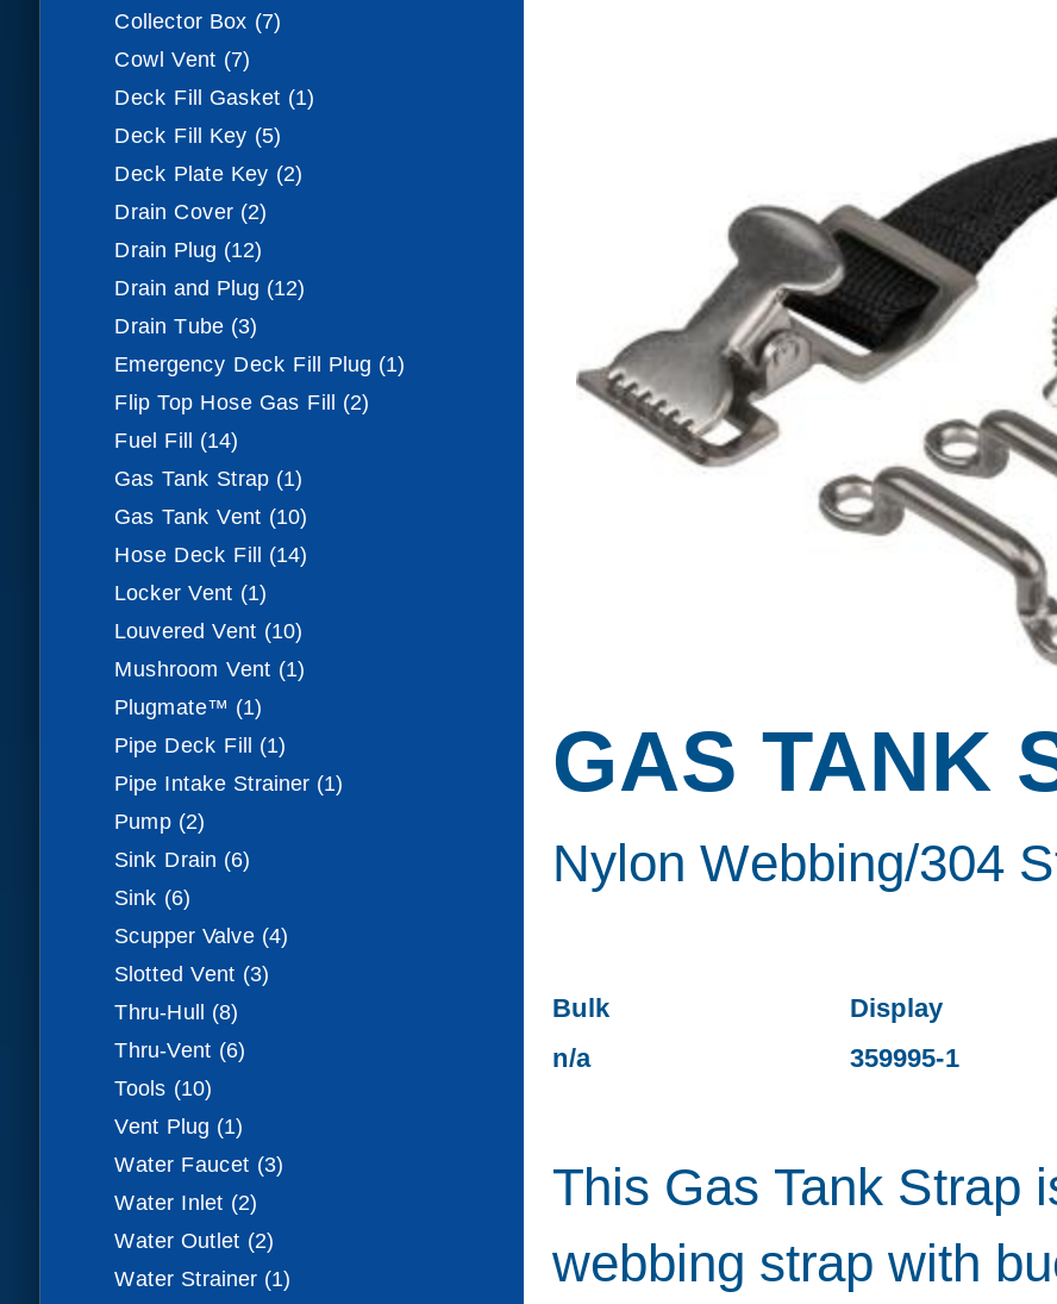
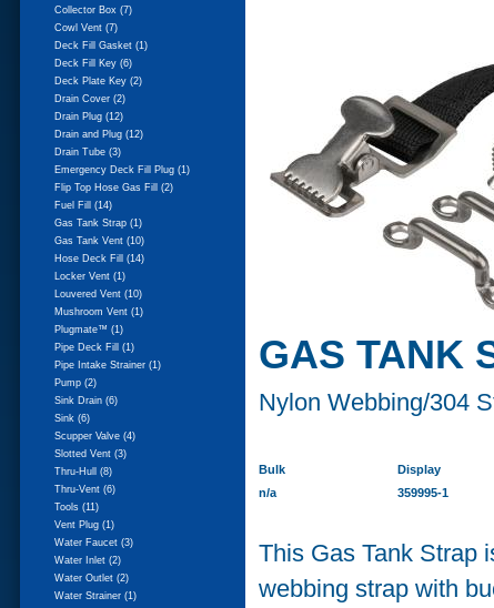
[114,124,281,148] Deck Fill Key (5) -> [54,58,132,69] Deck Fill Key (6)
[114,1077,212,1100] Tools (10) -> [54,501,99,513] Tools (11)

